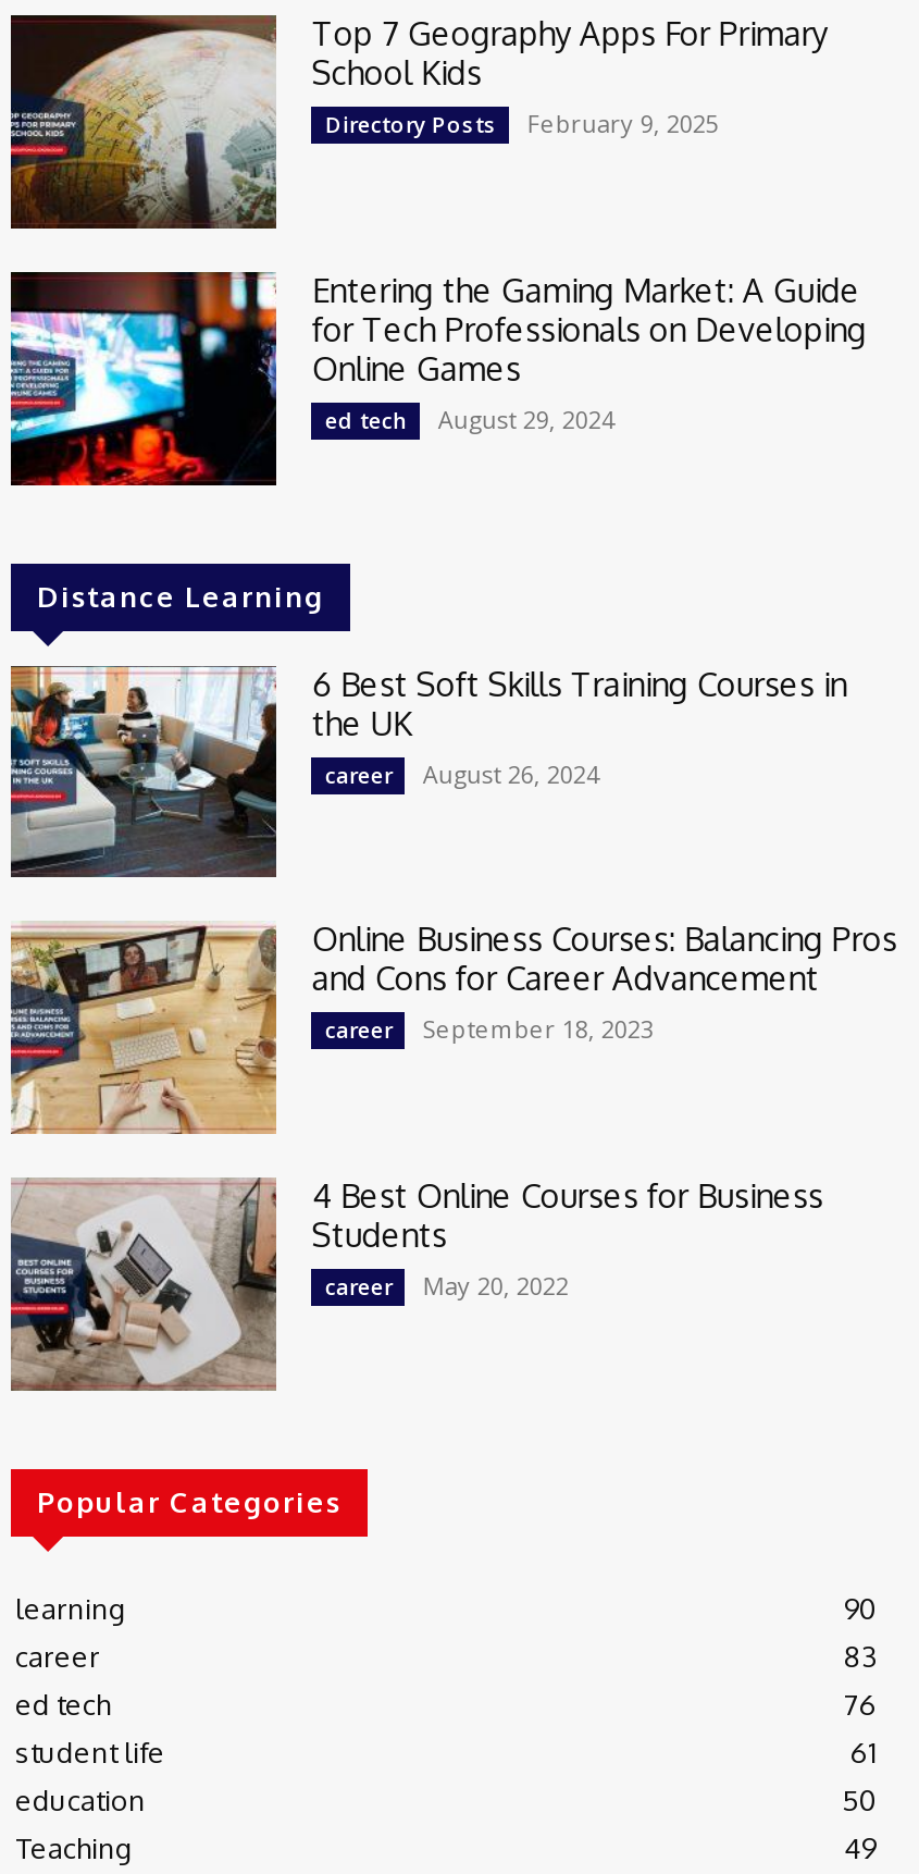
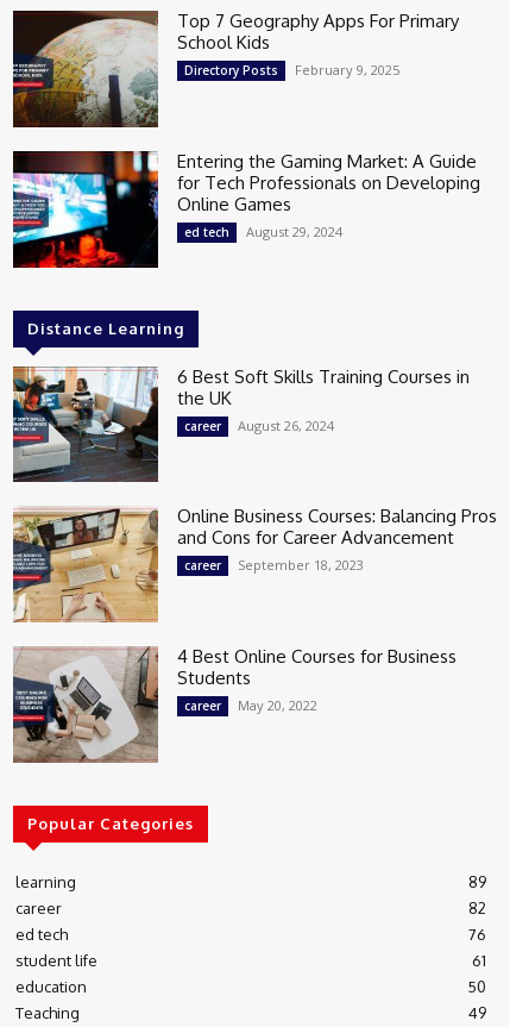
[844,1591,877,1626] 90 -> [468,873,486,892] 89
[844,1639,877,1674] 83 -> [468,899,486,918] 82

